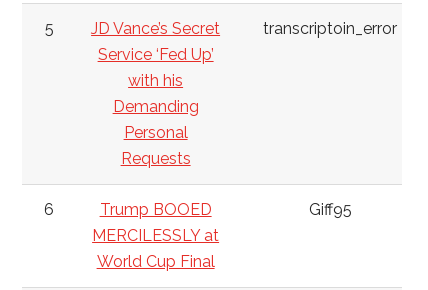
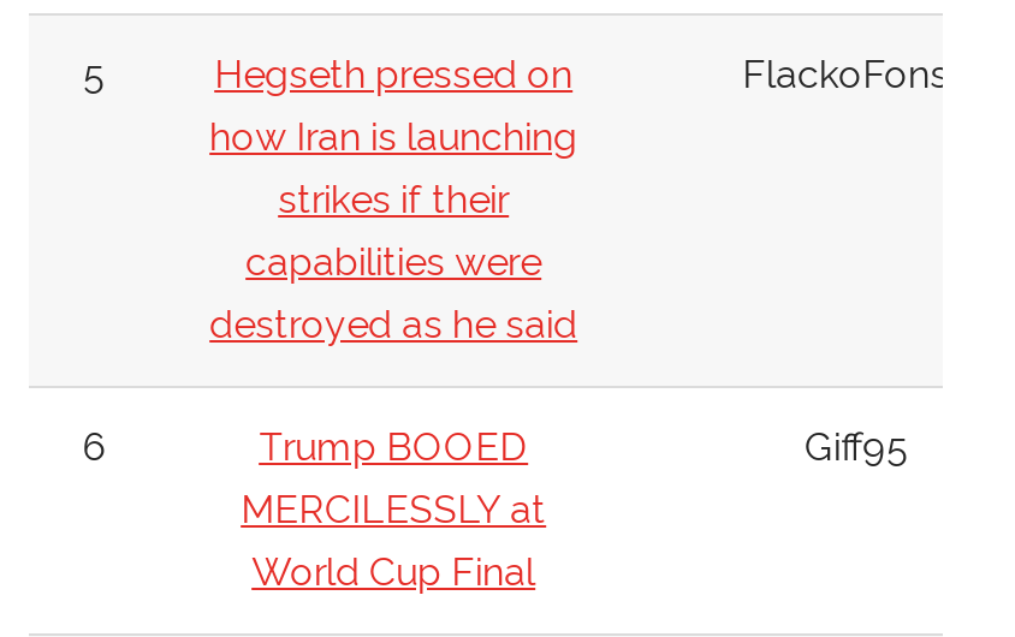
[91,19,220,168] JD Vance’s Secret | Service ‘Fed Up’ | with his | Demanding | Personal | Requests -> [209,52,577,347] Hegseth pressed on | how Iran is launching | strikes if their | capabilities were | destroyed as he said
[263,19,397,38] transcriptoin_error -> [742,52,971,97] FlackoFonsy

